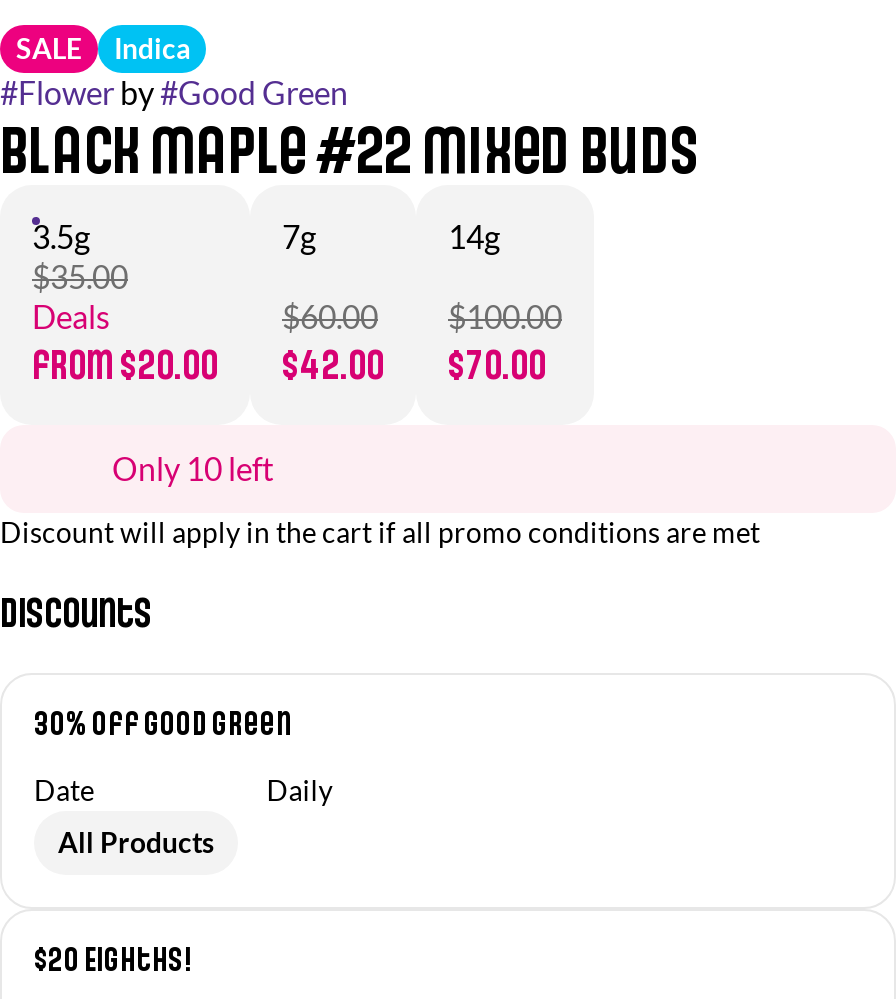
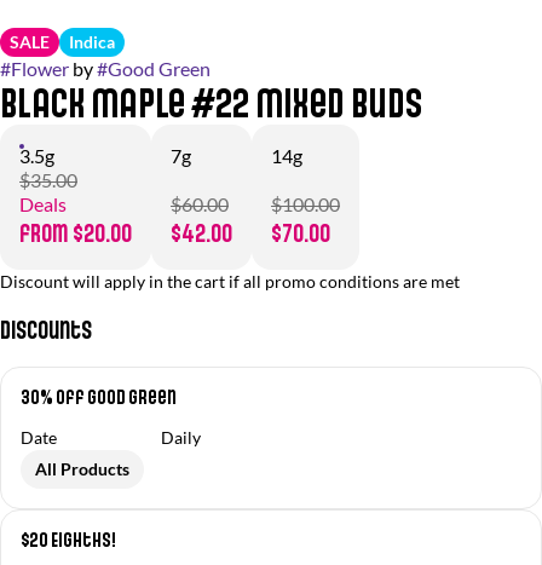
[112,449,274,487] Only 10 left -> none

